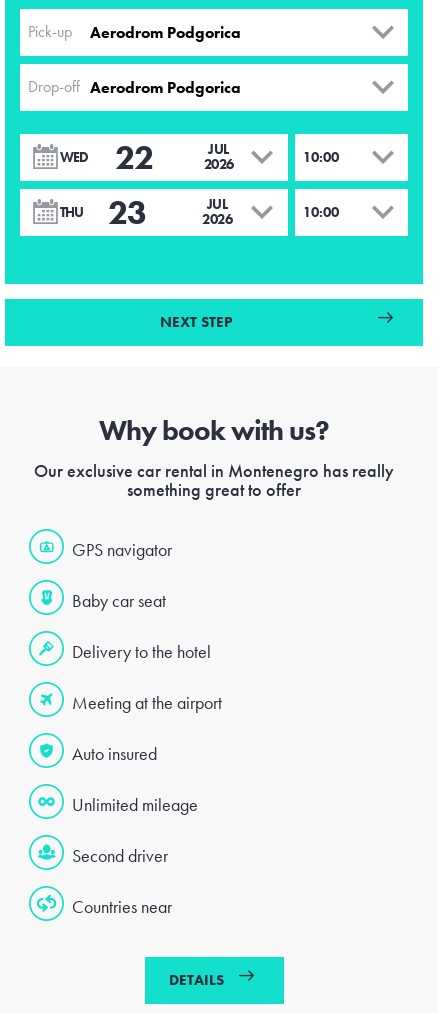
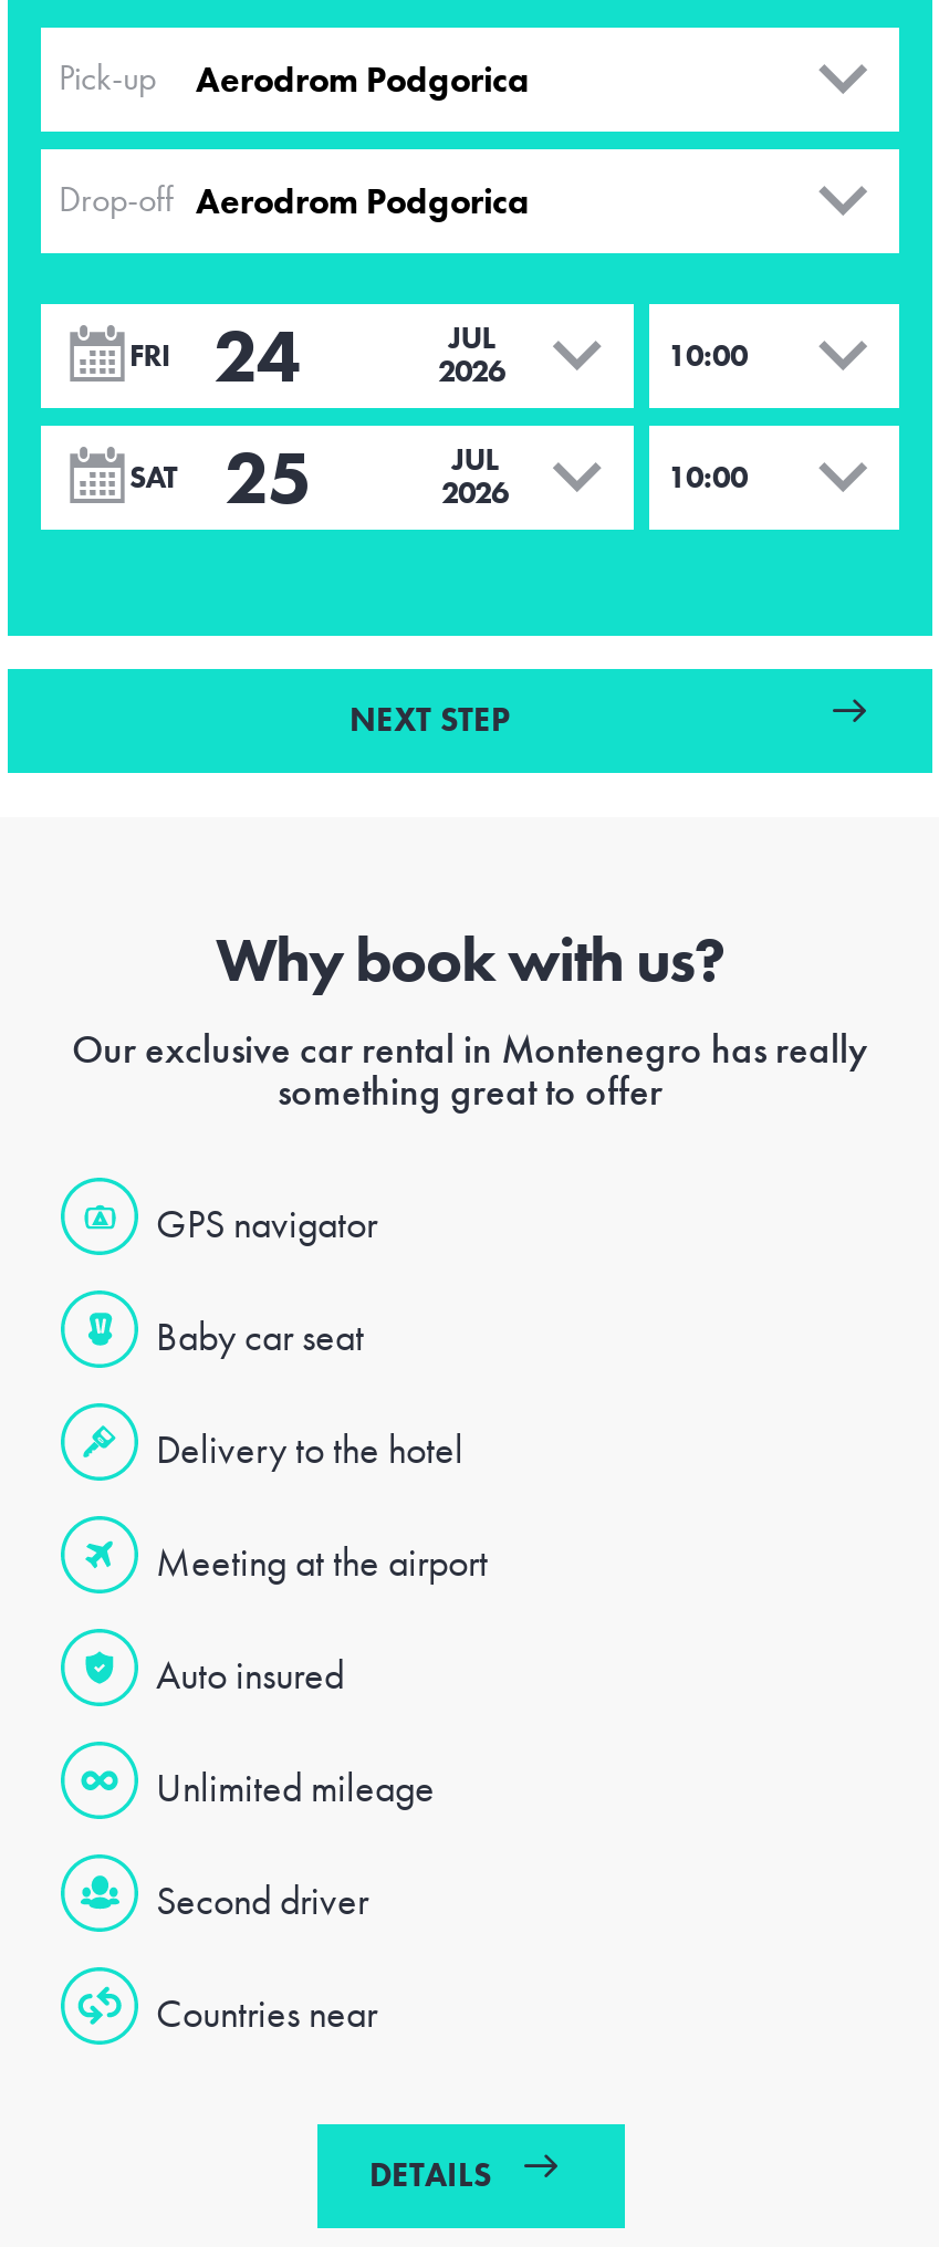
[60,136,153,179] WED | 22 -> [129,309,298,404] FRI | 24
[60,191,146,234] THU | 23 -> [129,430,309,525] SAT | 25

